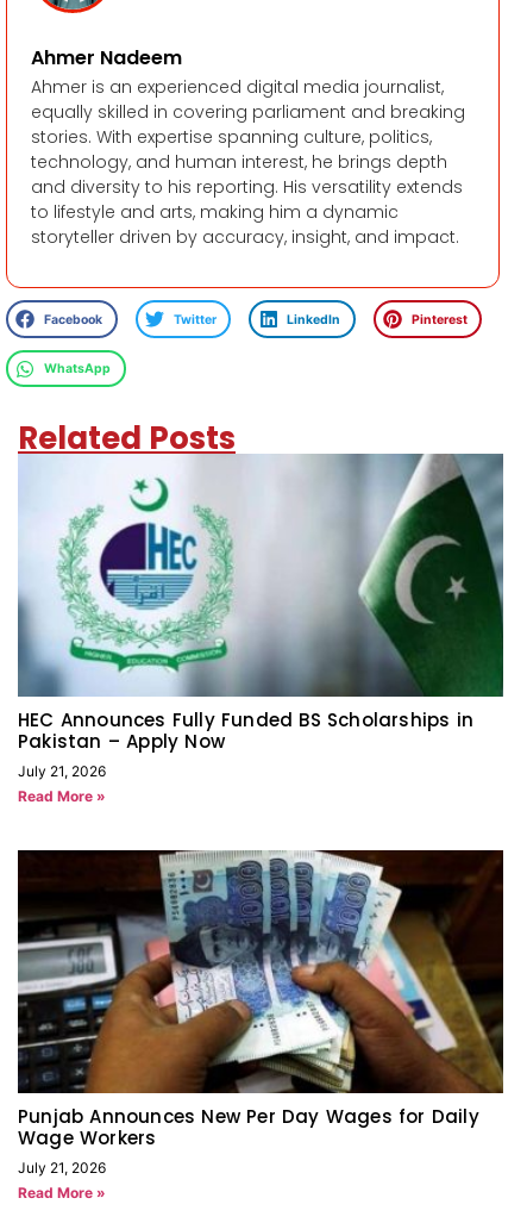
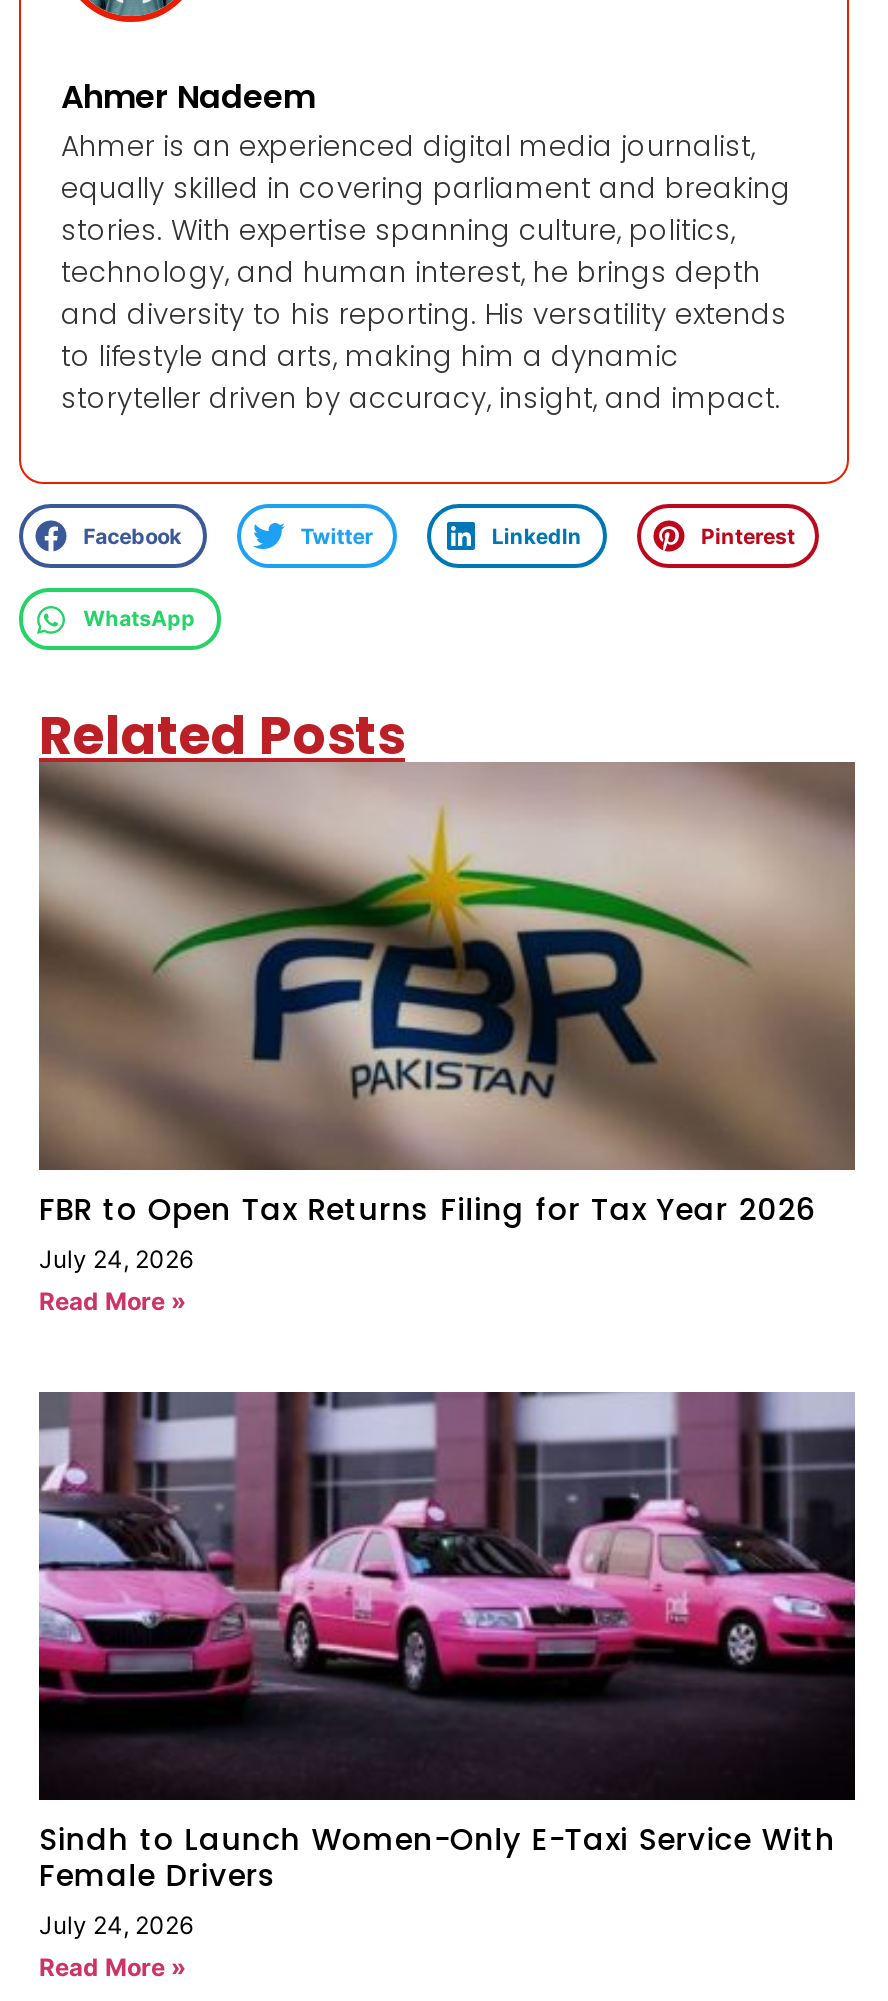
[18,454,503,780] [image] | HEC Announces Fully Funded BS Scholarships in | Pakistan – Apply Now | July 21, 2026 -> [37,762,855,1275] [image] | FBR to Open Tax Returns Filing for Tax Year 2026 | July 24, 2026
[17,849,504,1177] [image] | Punjab Announces New Per Day Wages for Daily | Wage Workers | July 21, 2026 -> [37,1390,857,1941] [image] | Sindh to Launch Women-Only E-Taxi Service With | Female Drivers | July 24, 2026

